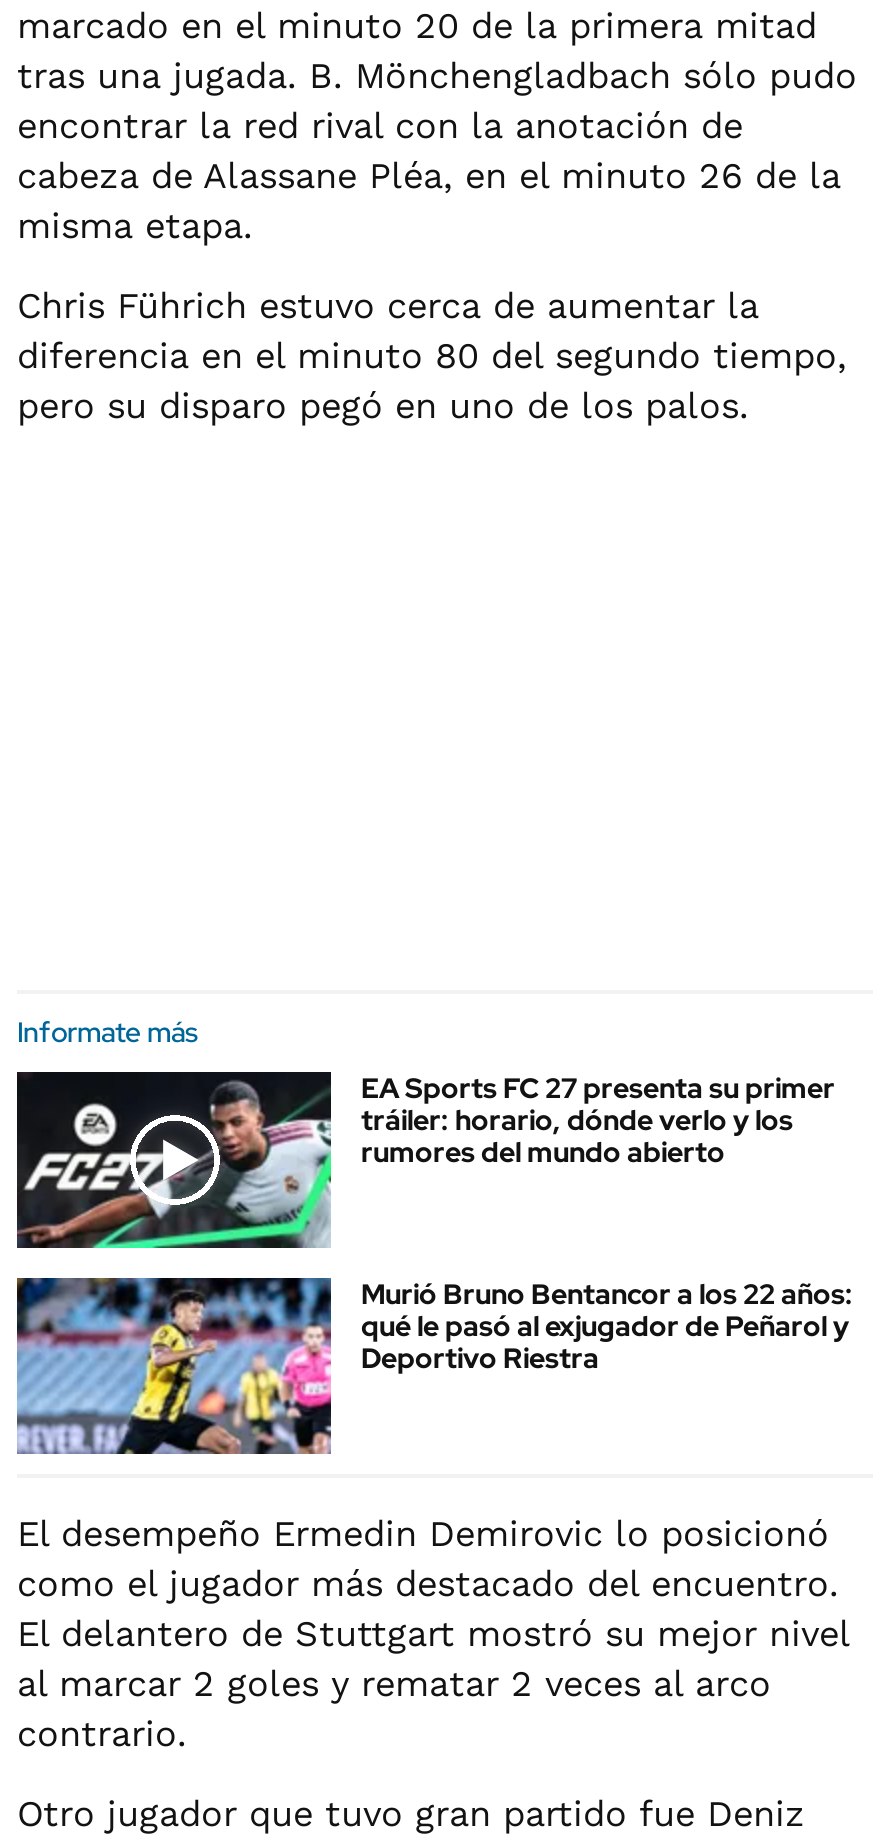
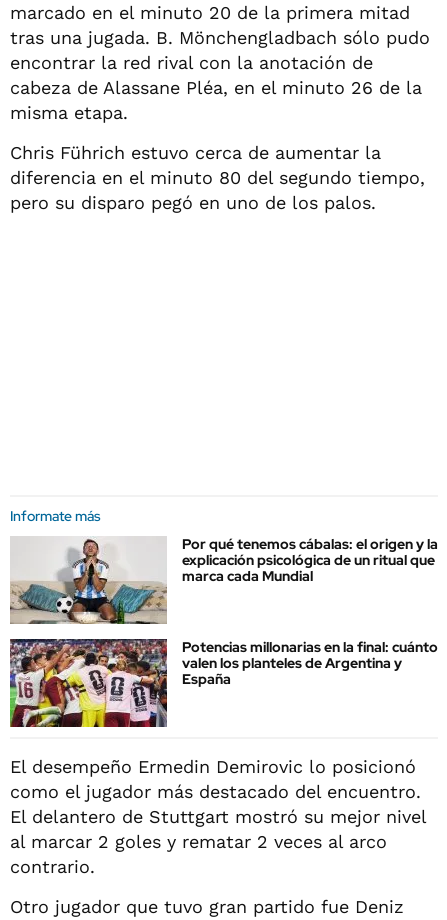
[15,1070,835,1250] [image] | EA Sports FC 27 presenta su primer | tráiler: horario, dónde verlo y los | rumores del mundo abierto -> [9,535,438,625] [image] | Por qué tenemos cábalas: el origen y la | explicación psicológica de un ritual que | marca cada Mundial
[15,1276,853,1456] [image] | Murió Bruno Bentancor a los 22 años: | qué le pasó al exjugador de Peñarol y | Deportivo Riestra -> [9,638,438,728] [image] | Potencias millonarias en la final: cuánto | valen los planteles de Argentina y | España

